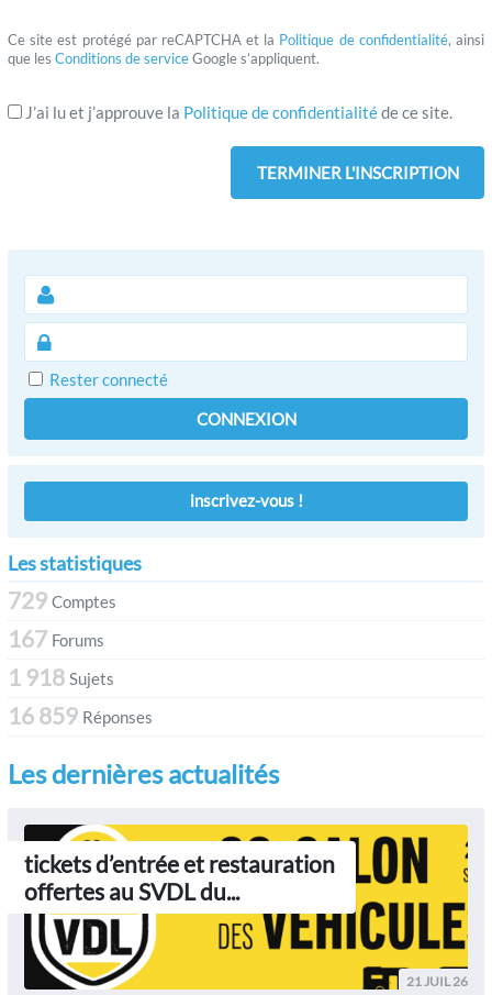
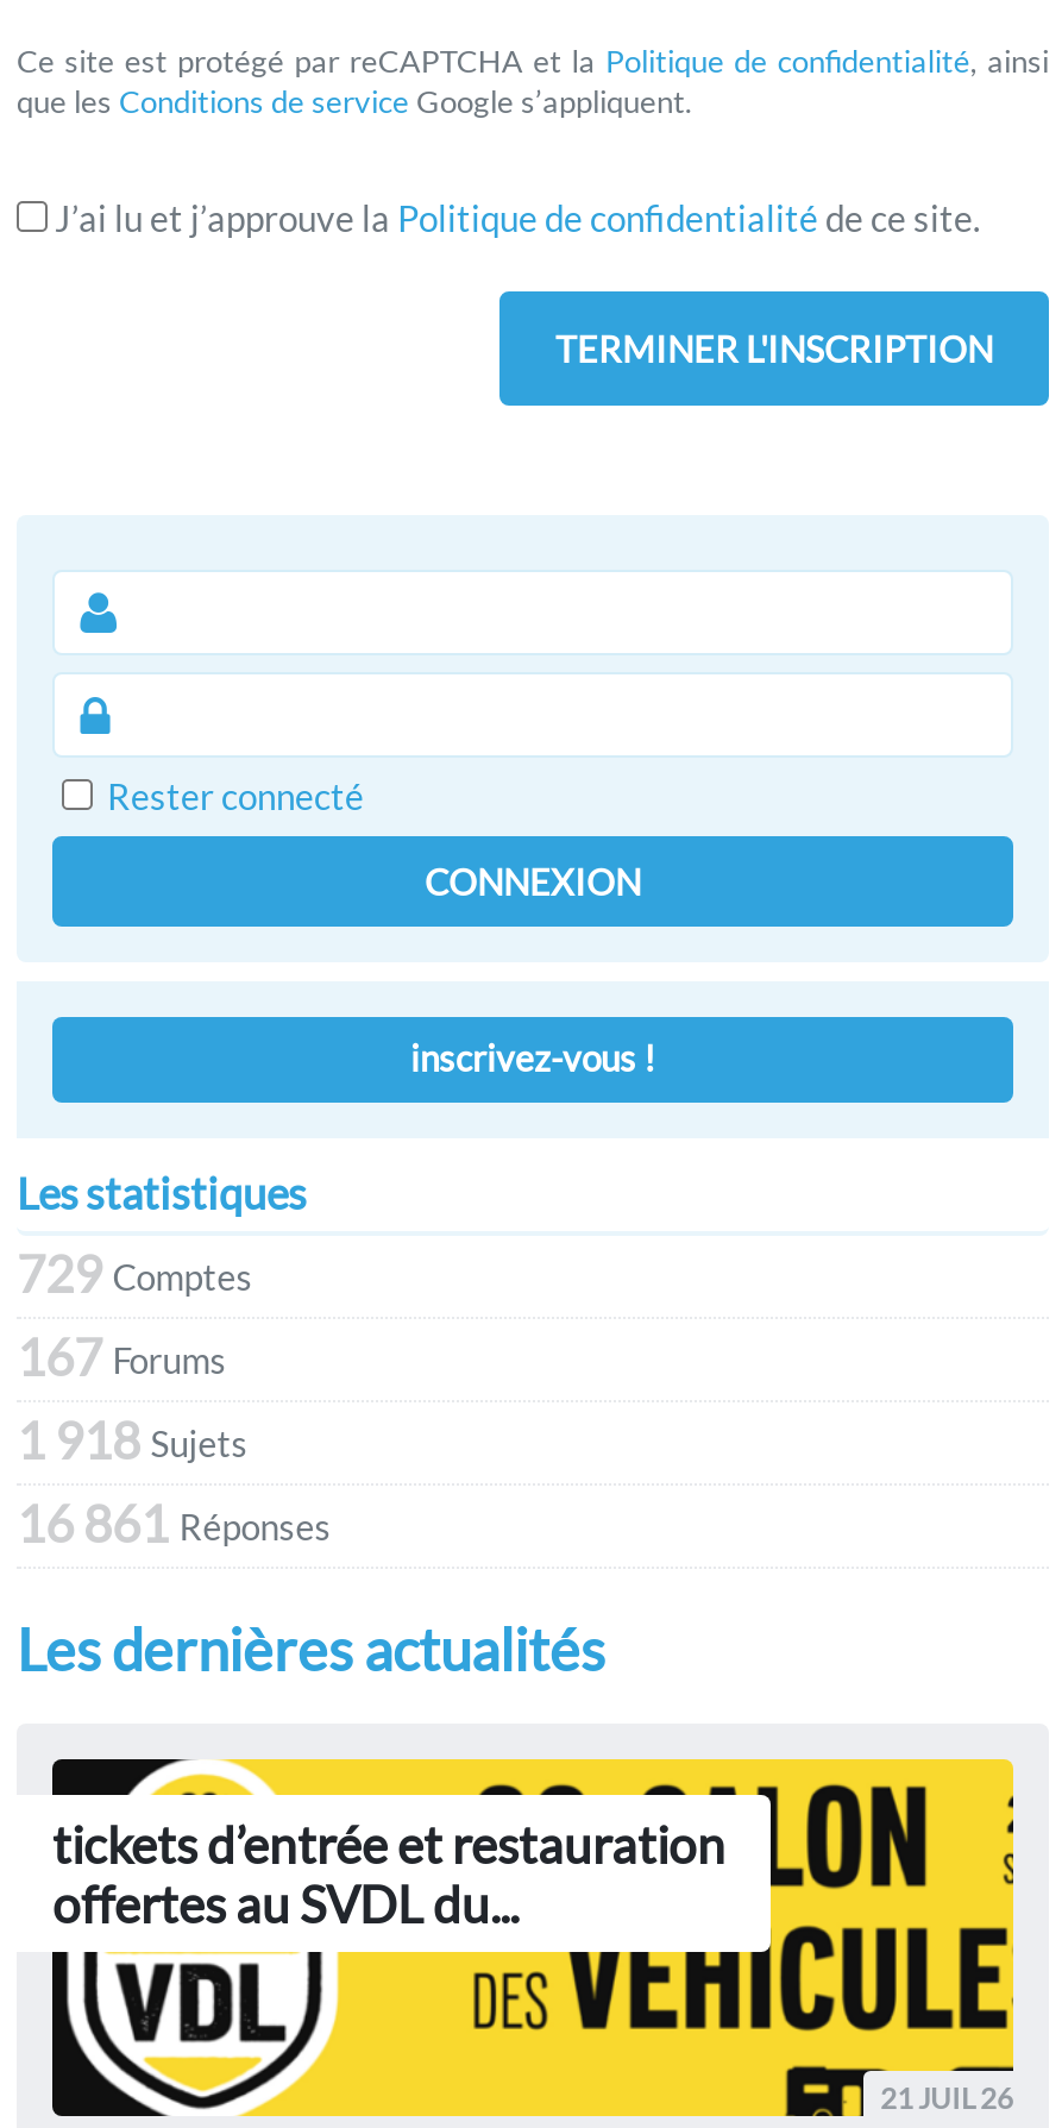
[8,701,153,729] 16 859 Réponses -> [17,1493,331,1552] 16 861 Réponses

